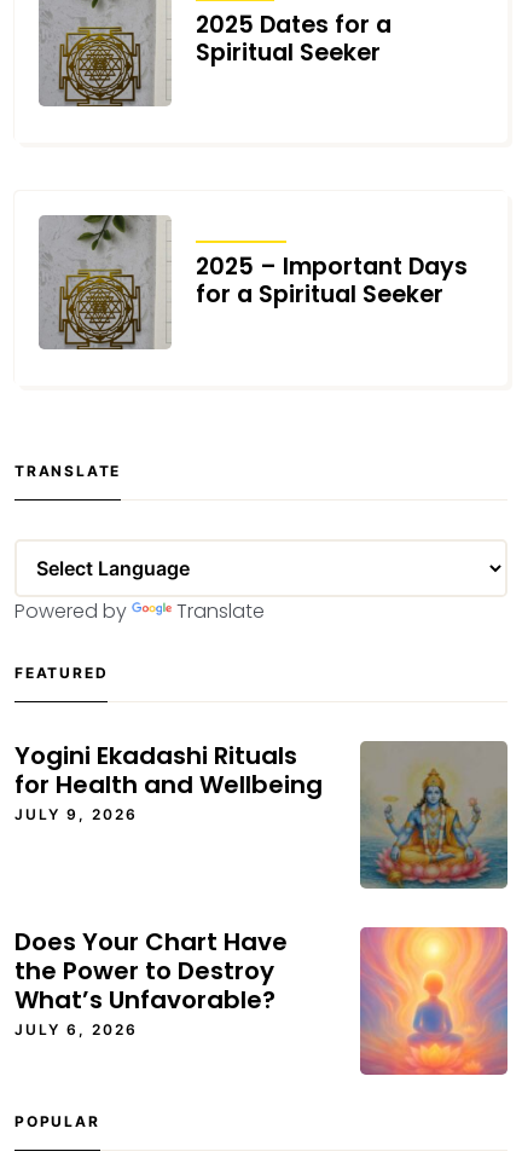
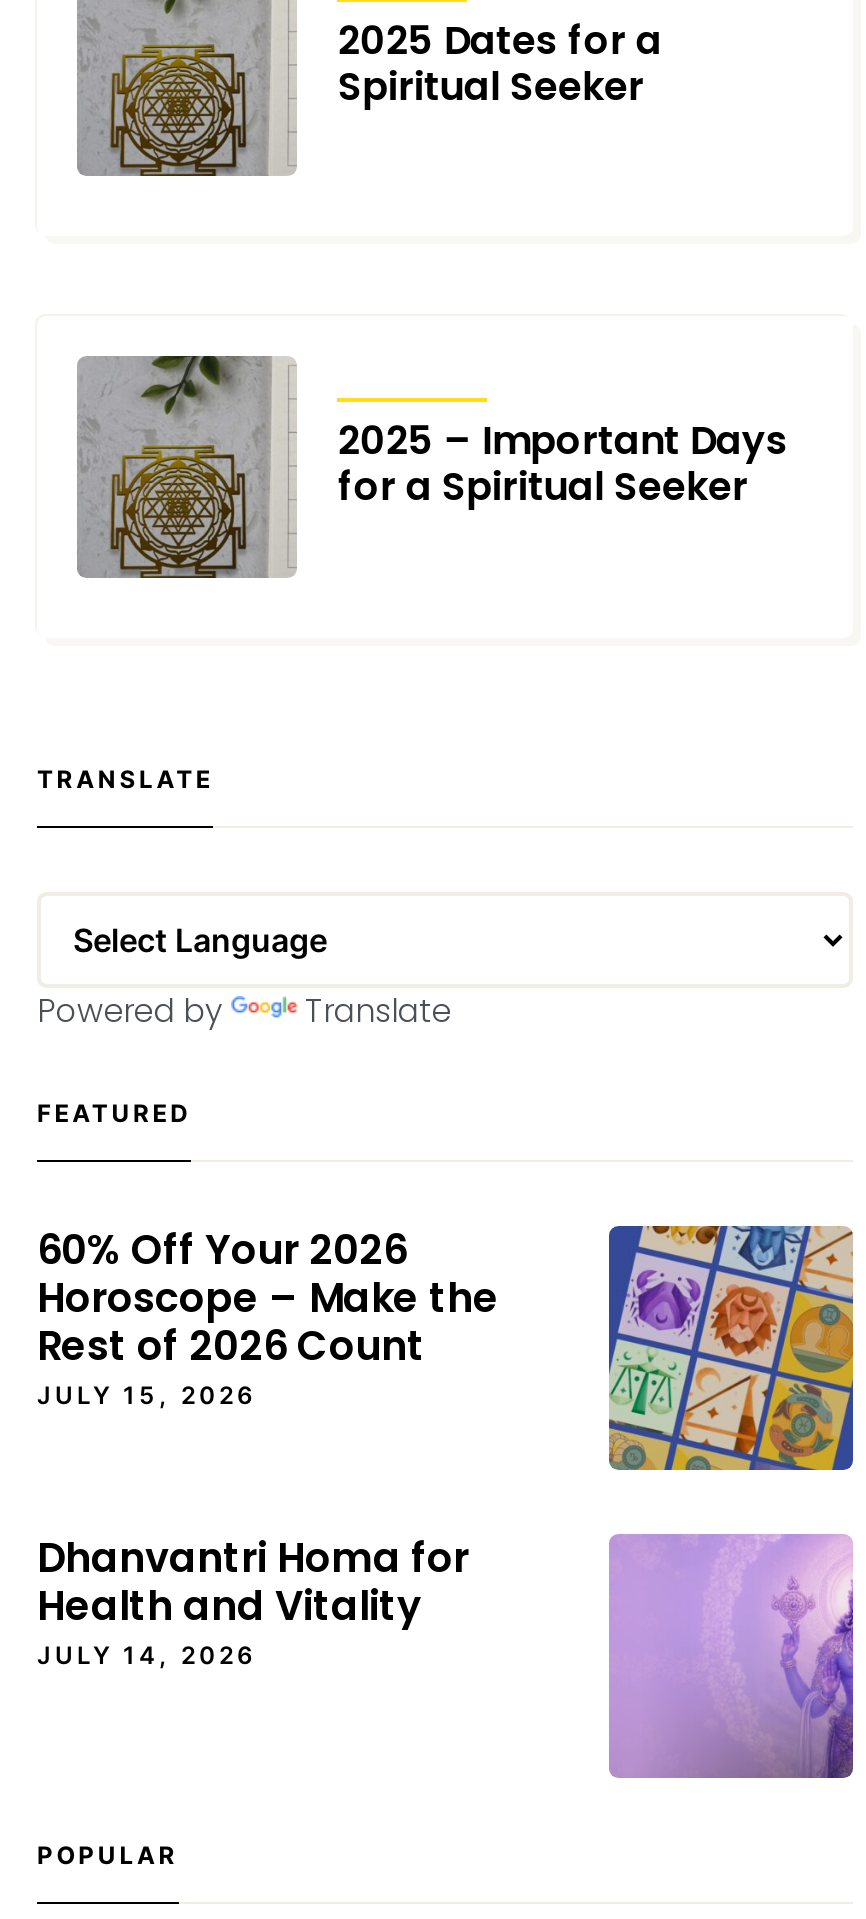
[14,738,323,823] Yogini Ekadashi Rituals | for Health and Wellbeing | JULY 9, 2026 -> [37,1221,499,1409] 60% Off Your 2026 | Horoscope – Make the | Rest of 2026 Count | JULY 15, 2026
[359,740,509,890] [image] -> [607,1224,855,1472] [image]
[14,925,288,1038] Does Your Chart Have | the Power to Destroy | What’s Unfavorable? | JULY 6, 2026 -> [37,1530,469,1670] Dhanvantri Homa for | Health and Vitality | JULY 14, 2026
[359,926,507,1076] [image] -> [607,1532,855,1780] [image]

